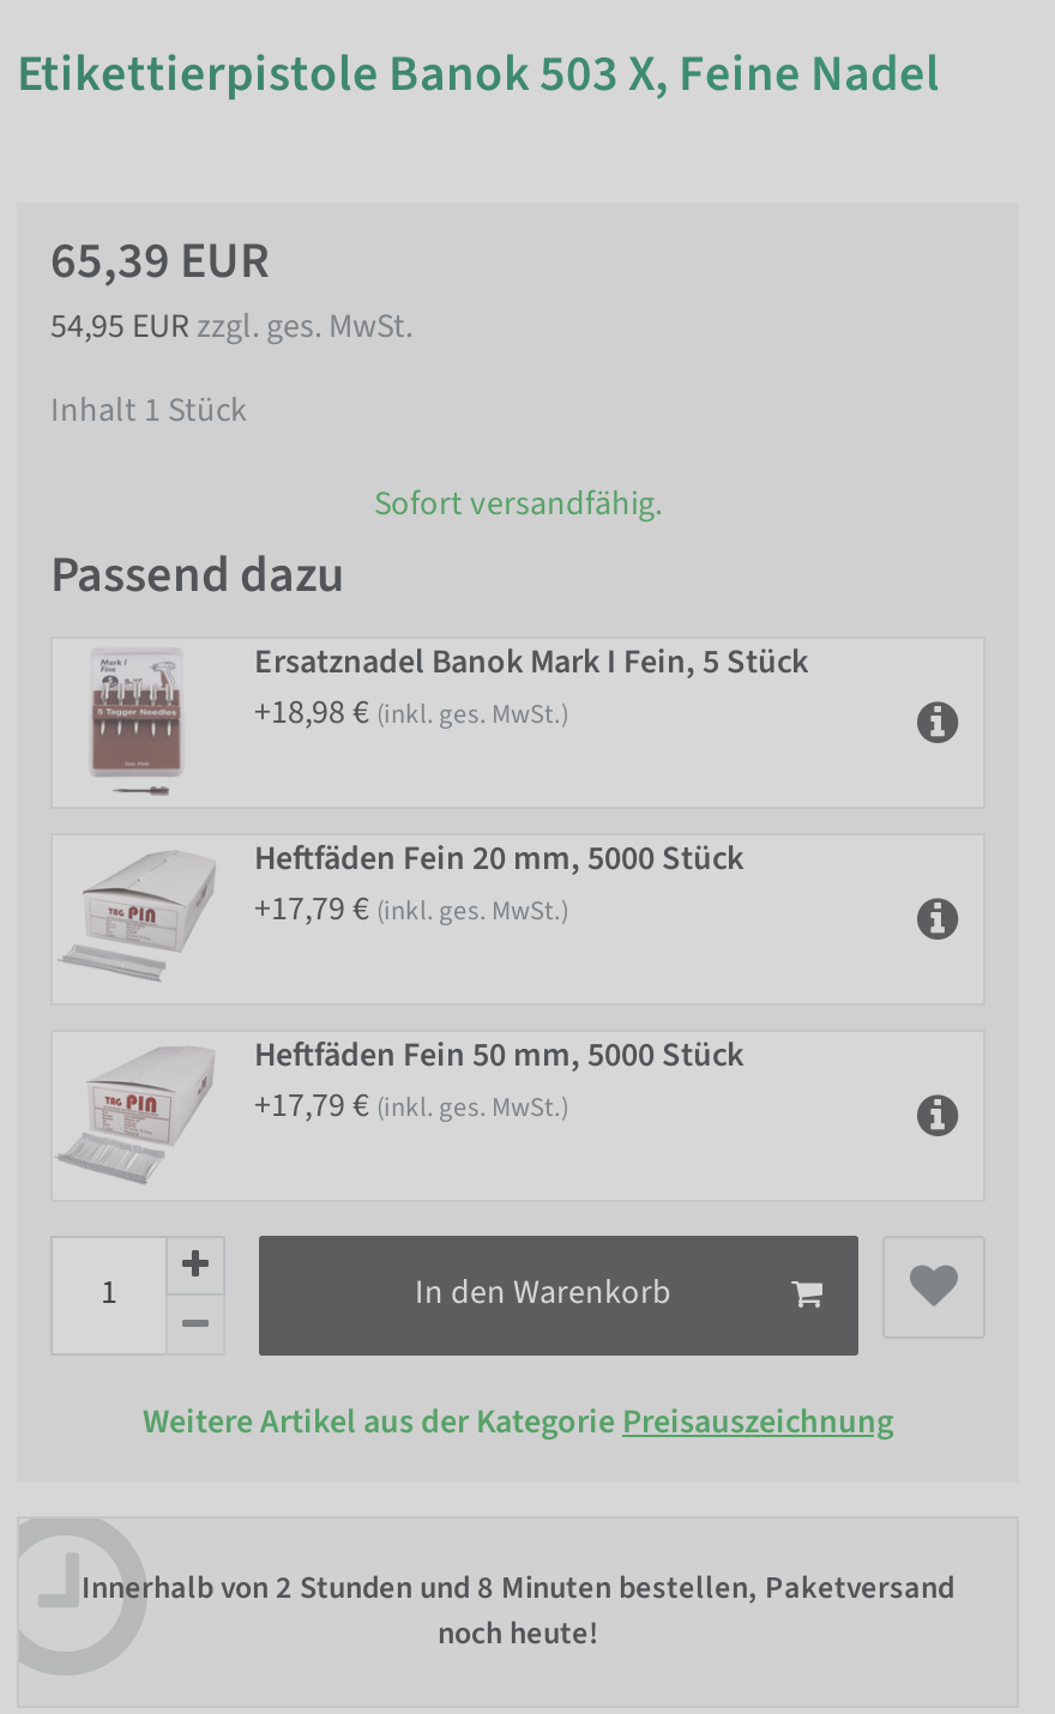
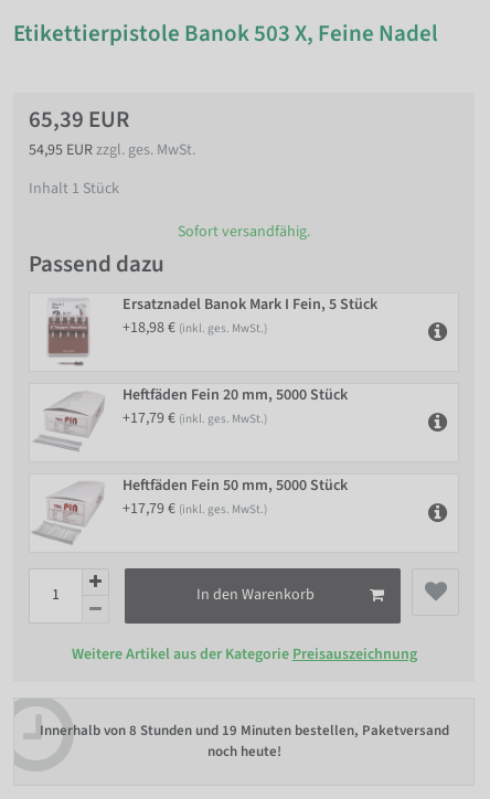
[82,1567,954,1610] Innerhalb von 2 Stunden und 8 Minuten bestellen, Paketversand -> [39,721,449,741] Innerhalb von 8 Stunden und 19 Minuten bestellen, Paketversand

